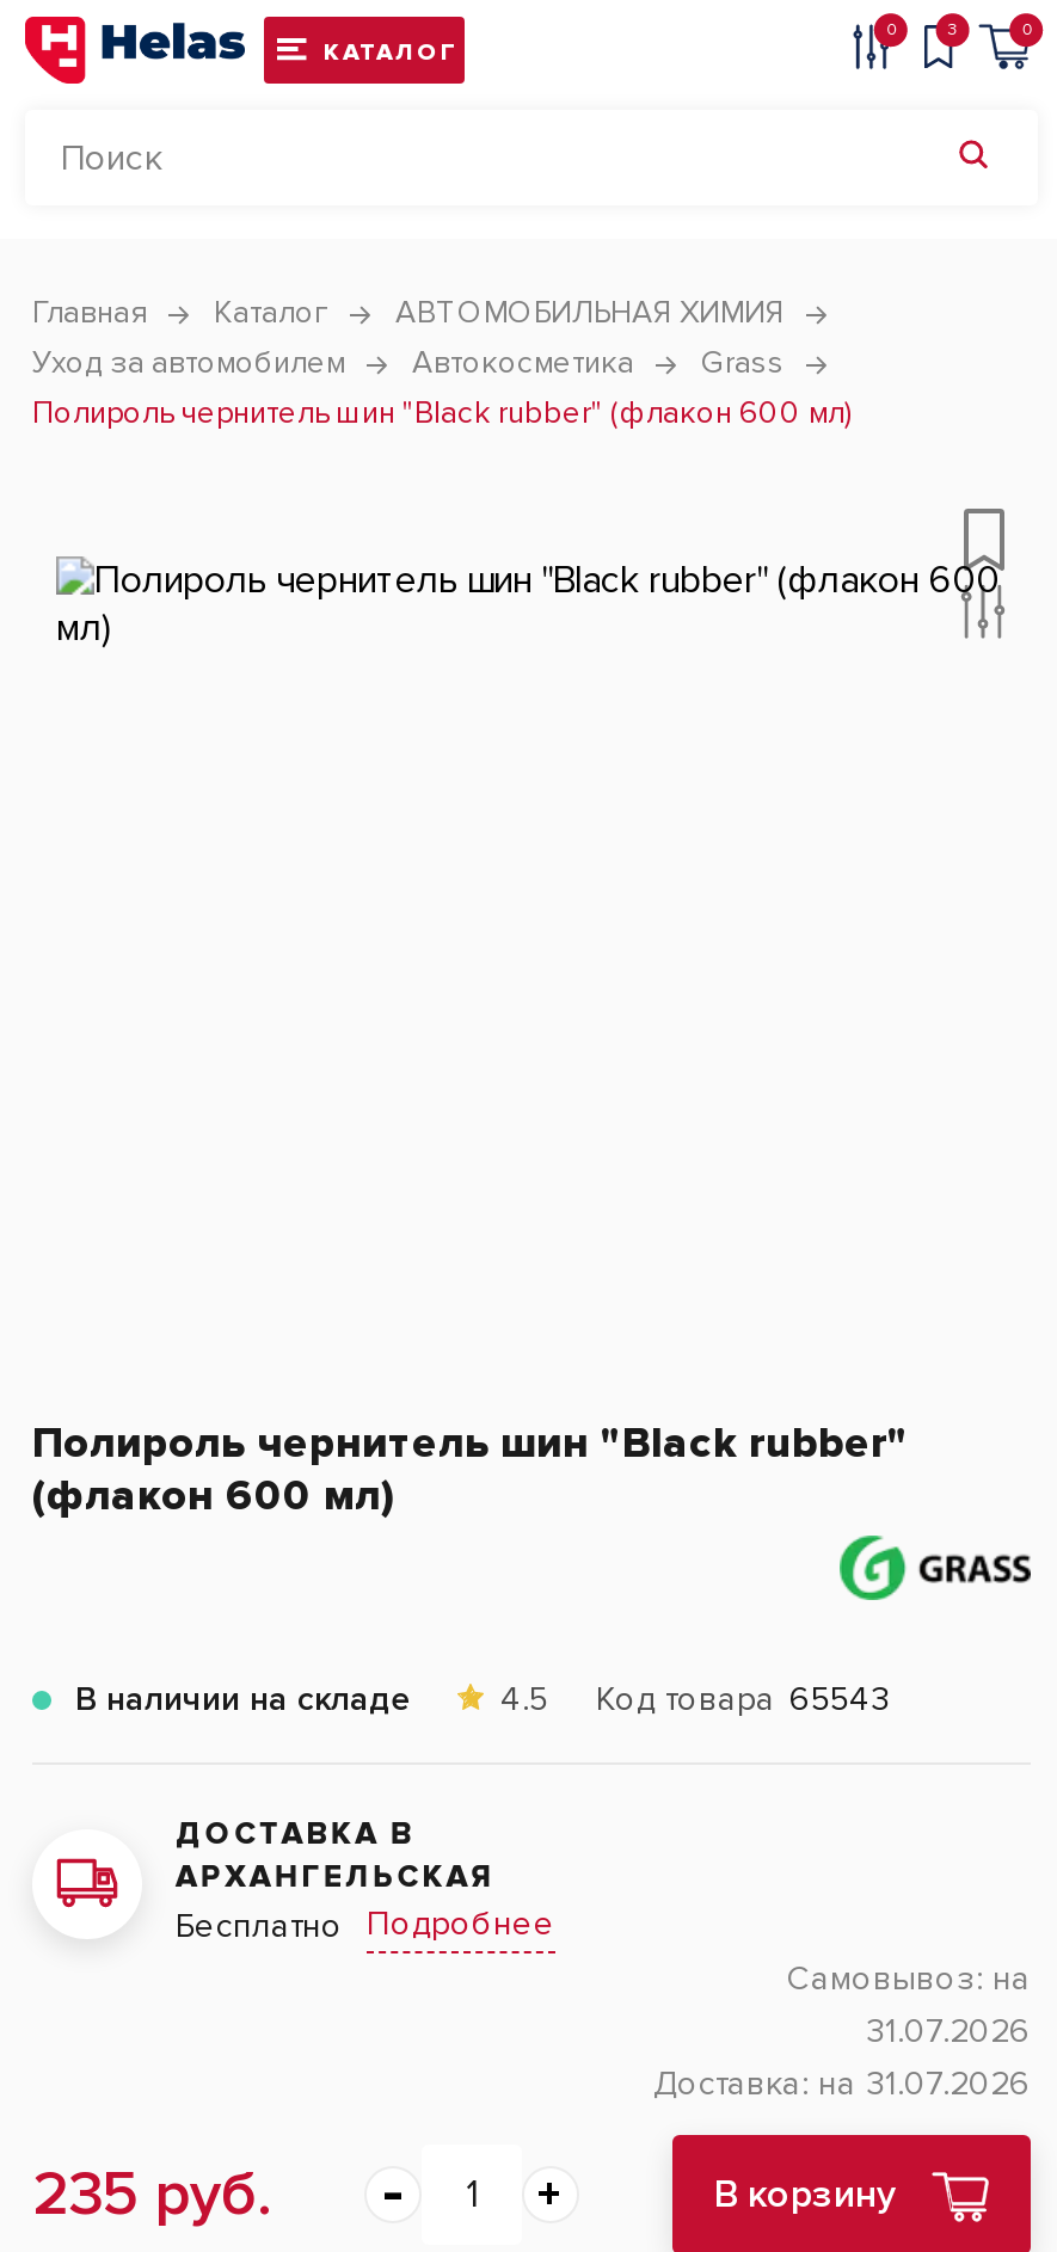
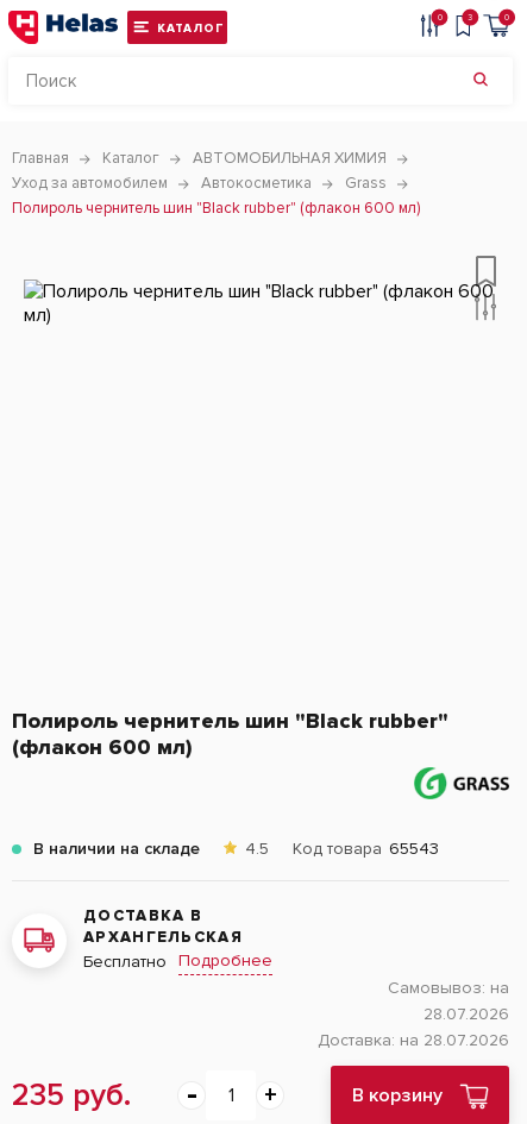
[866,2011,1031,2051] 31.07.2026 -> [424,1004,509,1024] 28.07.2026
[653,2063,1031,2104] Доставка: на 31.07.2026 -> [318,1030,509,1050] Доставка: на 28.07.2026

